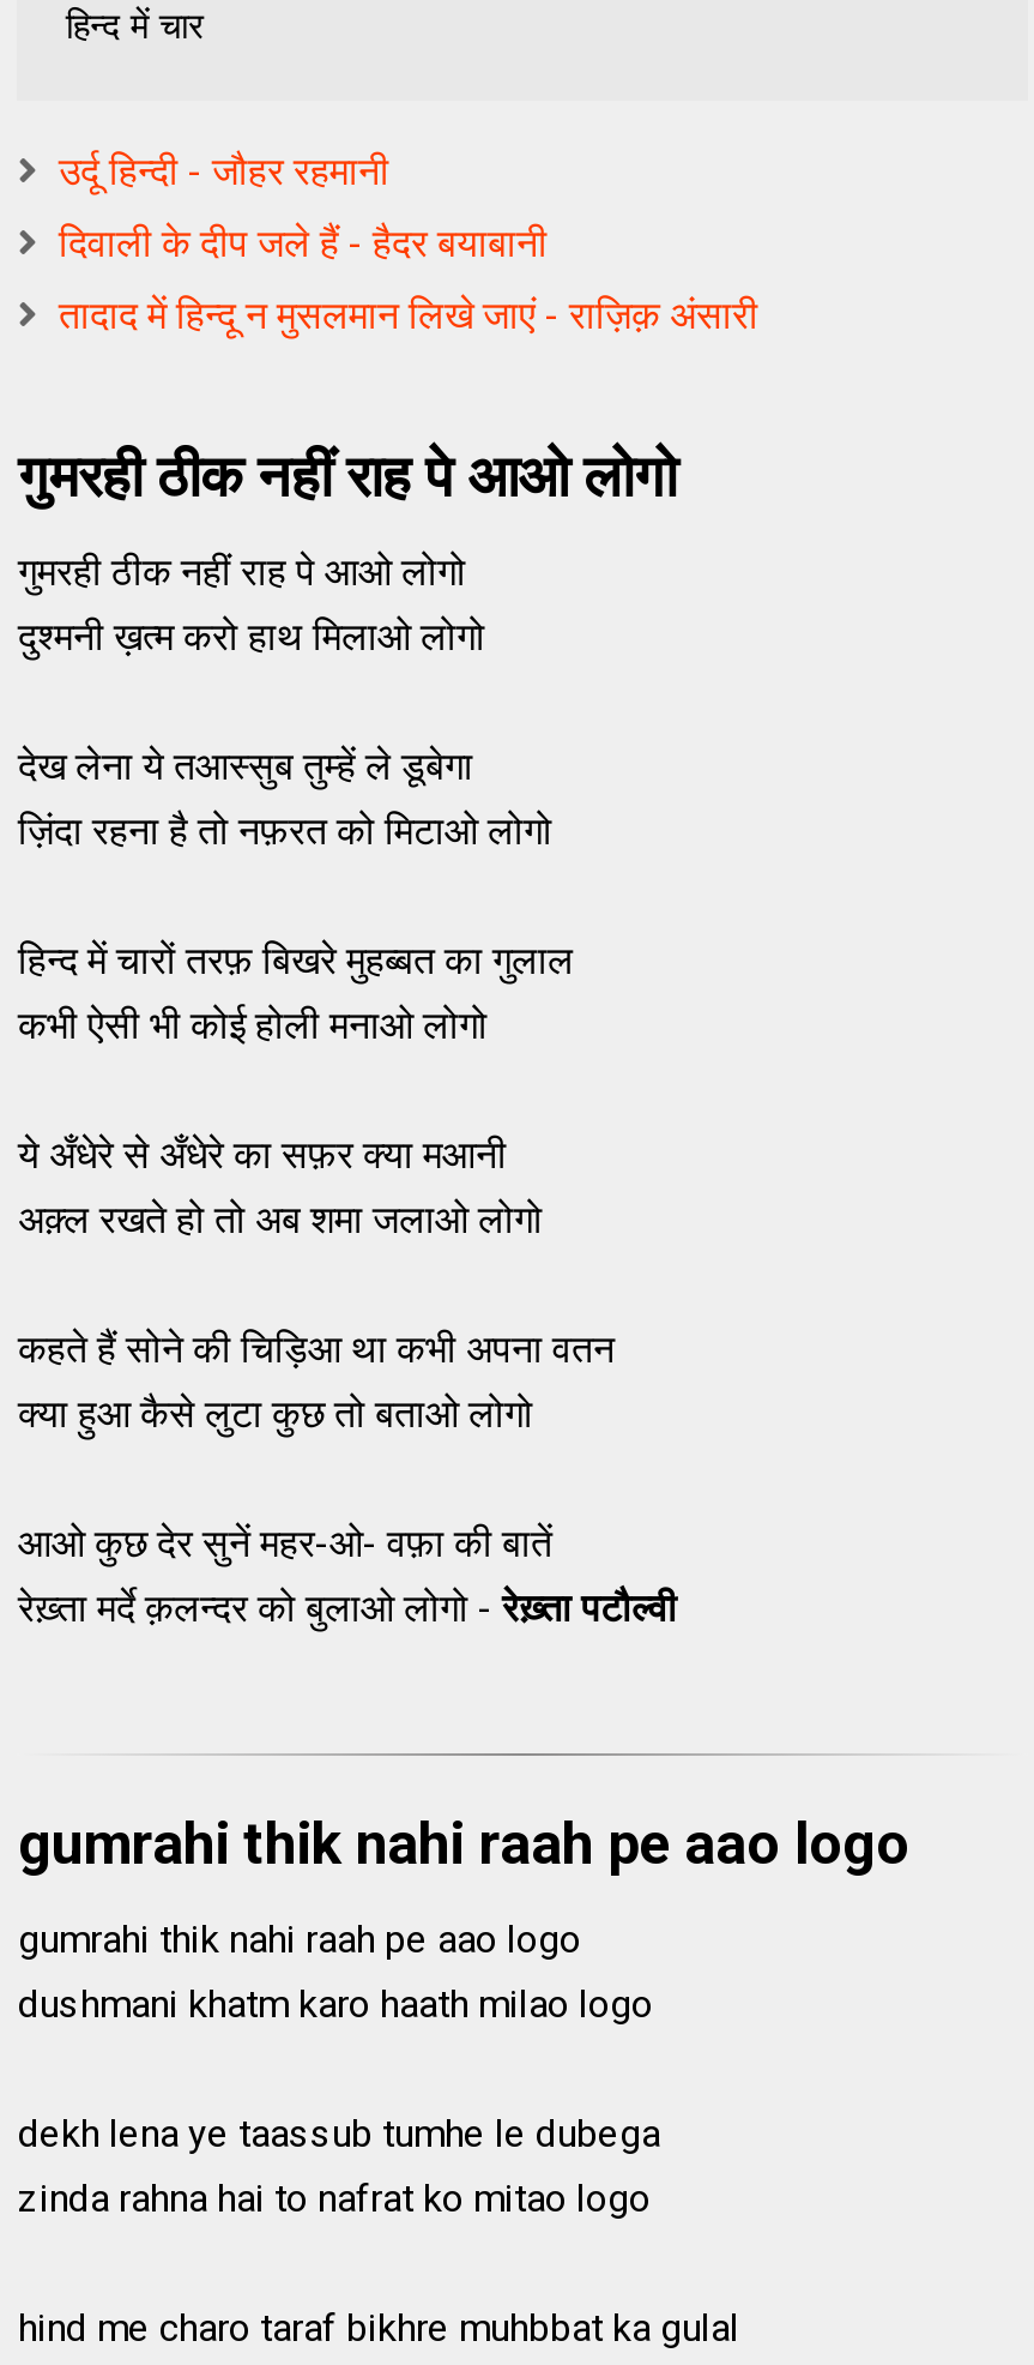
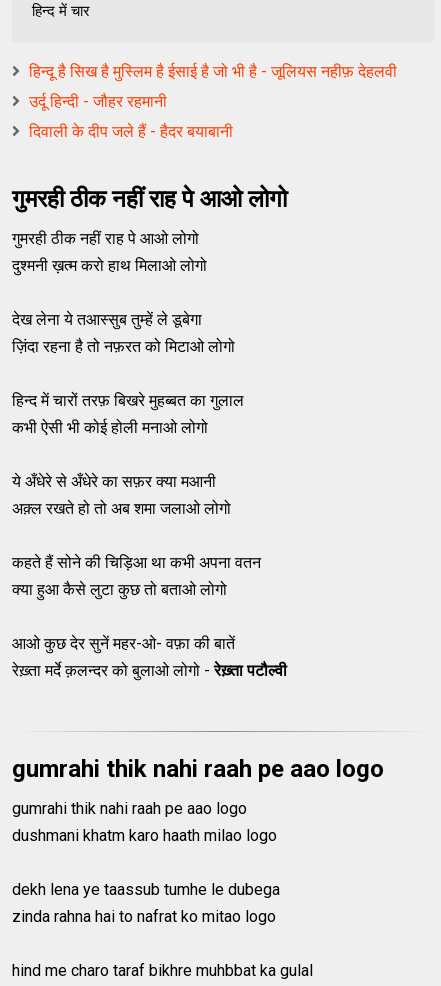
none -> [29,62,397,81] हिन्दू है सिख है मुस्लिम है ईसाई है जो भी है - जूलियस नहीफ़ देहलवी
moved [58,149,547,266] -> [29,92,233,141]: उर्दू हिन्दी - जौहर रहमानी | दिवाली के दीप जले हैं - हैदर बयाबानी
[58,293,758,338] तादाद में हिन्दू न मुसलमान लिखे जाएं - राज़िक़ अंसारी -> none

